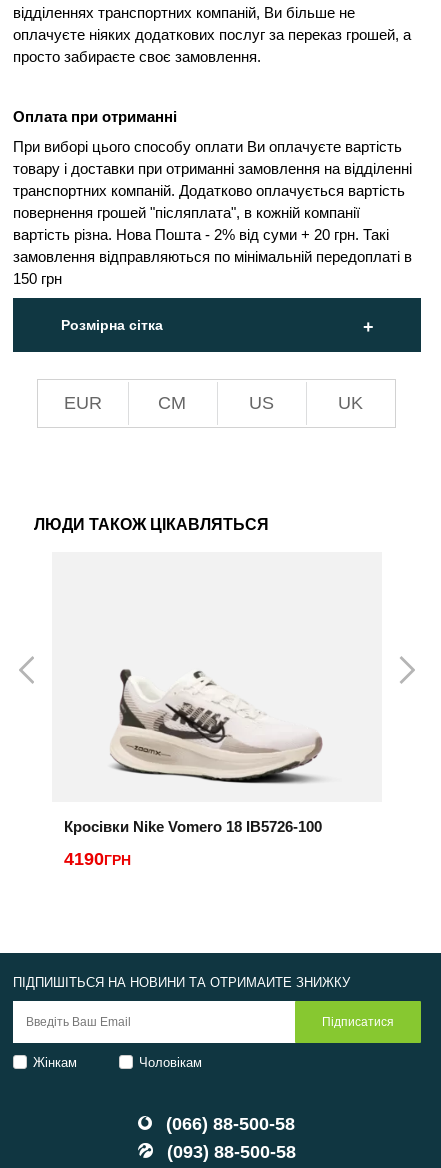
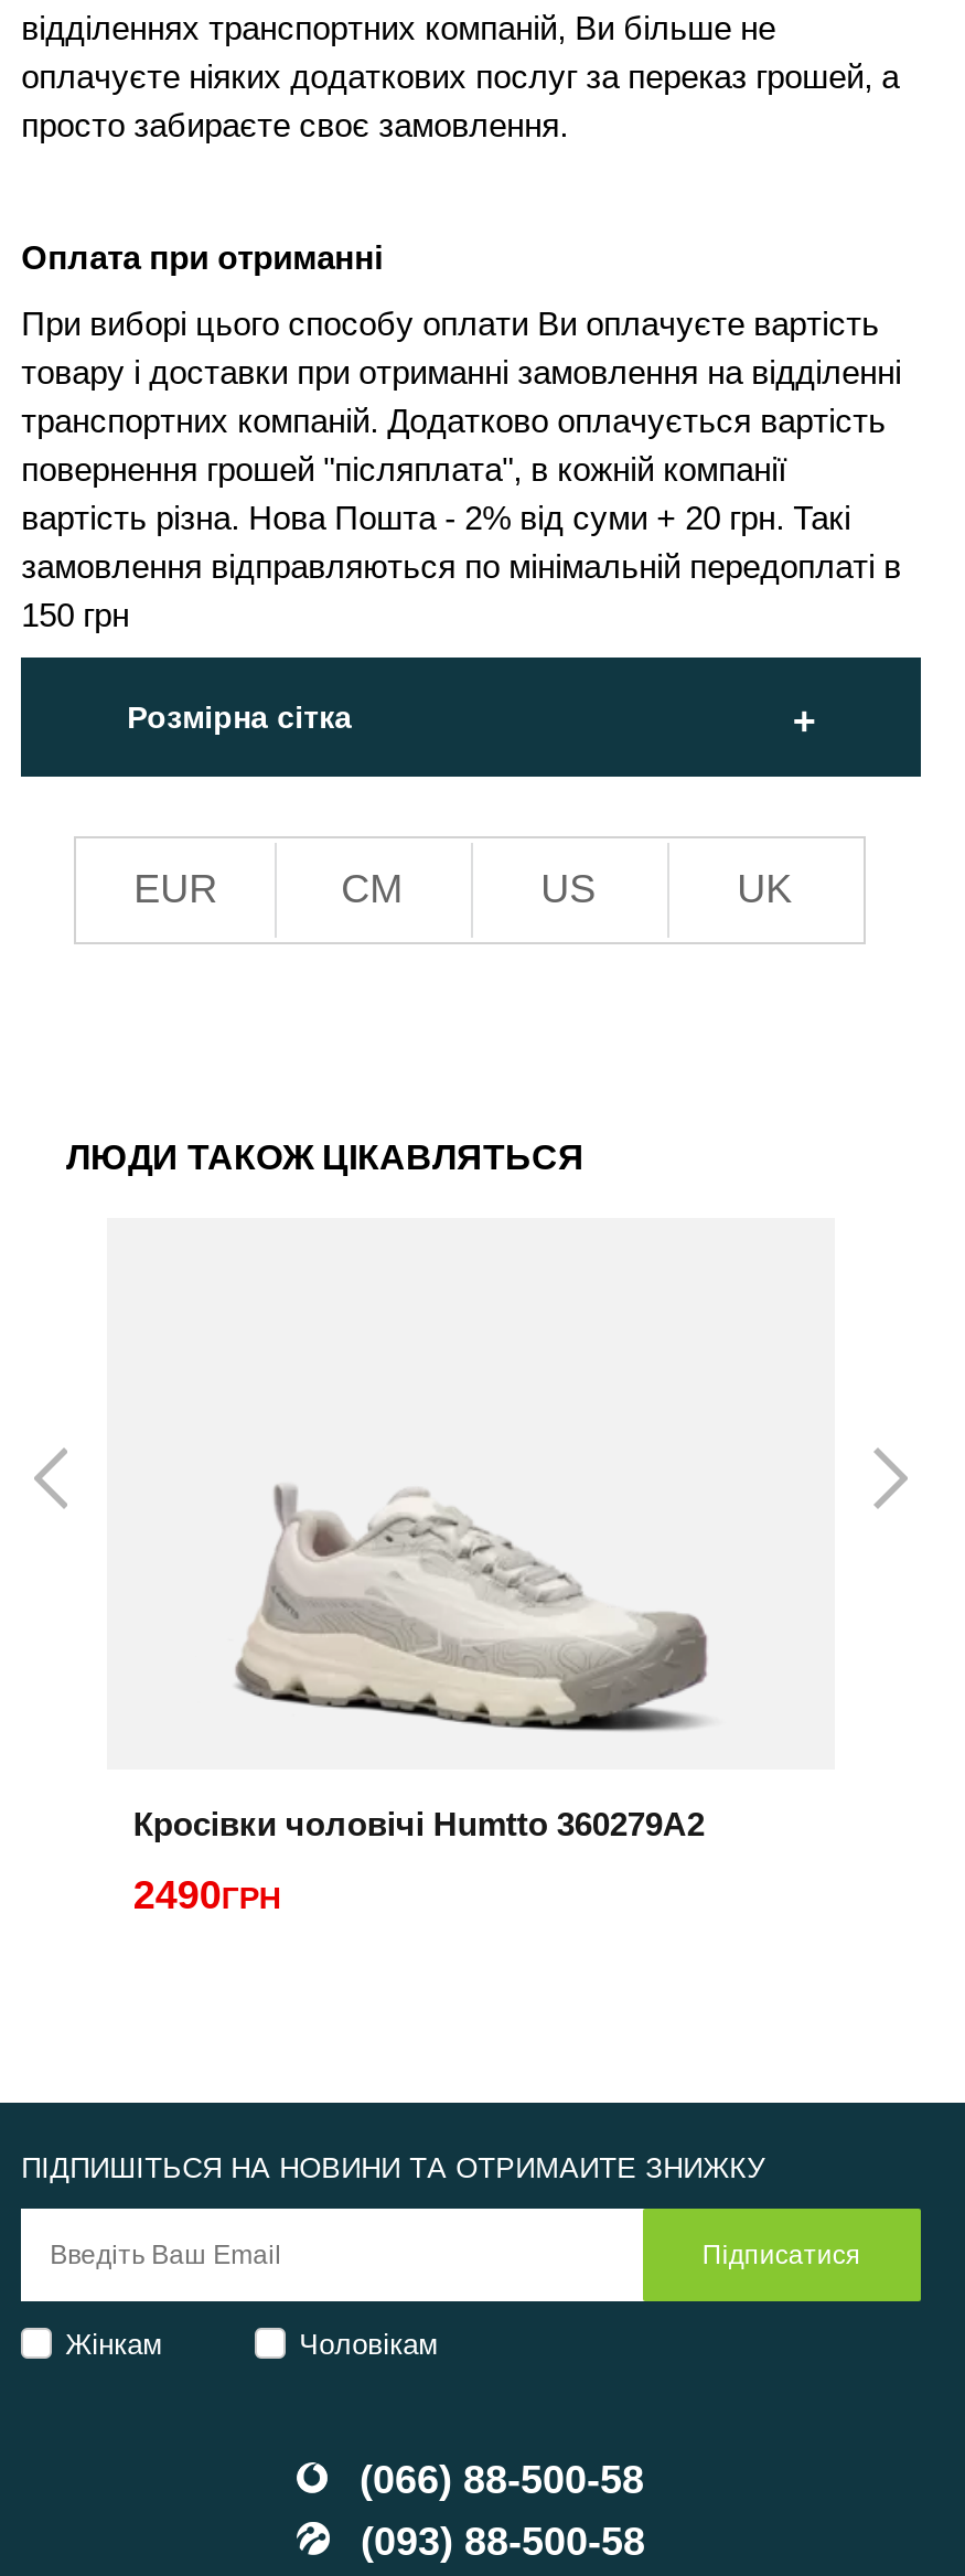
[64,668,324,835] [image] | Кросівки Nike Vomero 18 IB5726-100 -> [133,1476,709,1842] [image] | Кросівки чоловічі Humtto 360279A2
[64,849,131,869] 4190ГРН -> [133,1873,281,1917] 2490ГРН

